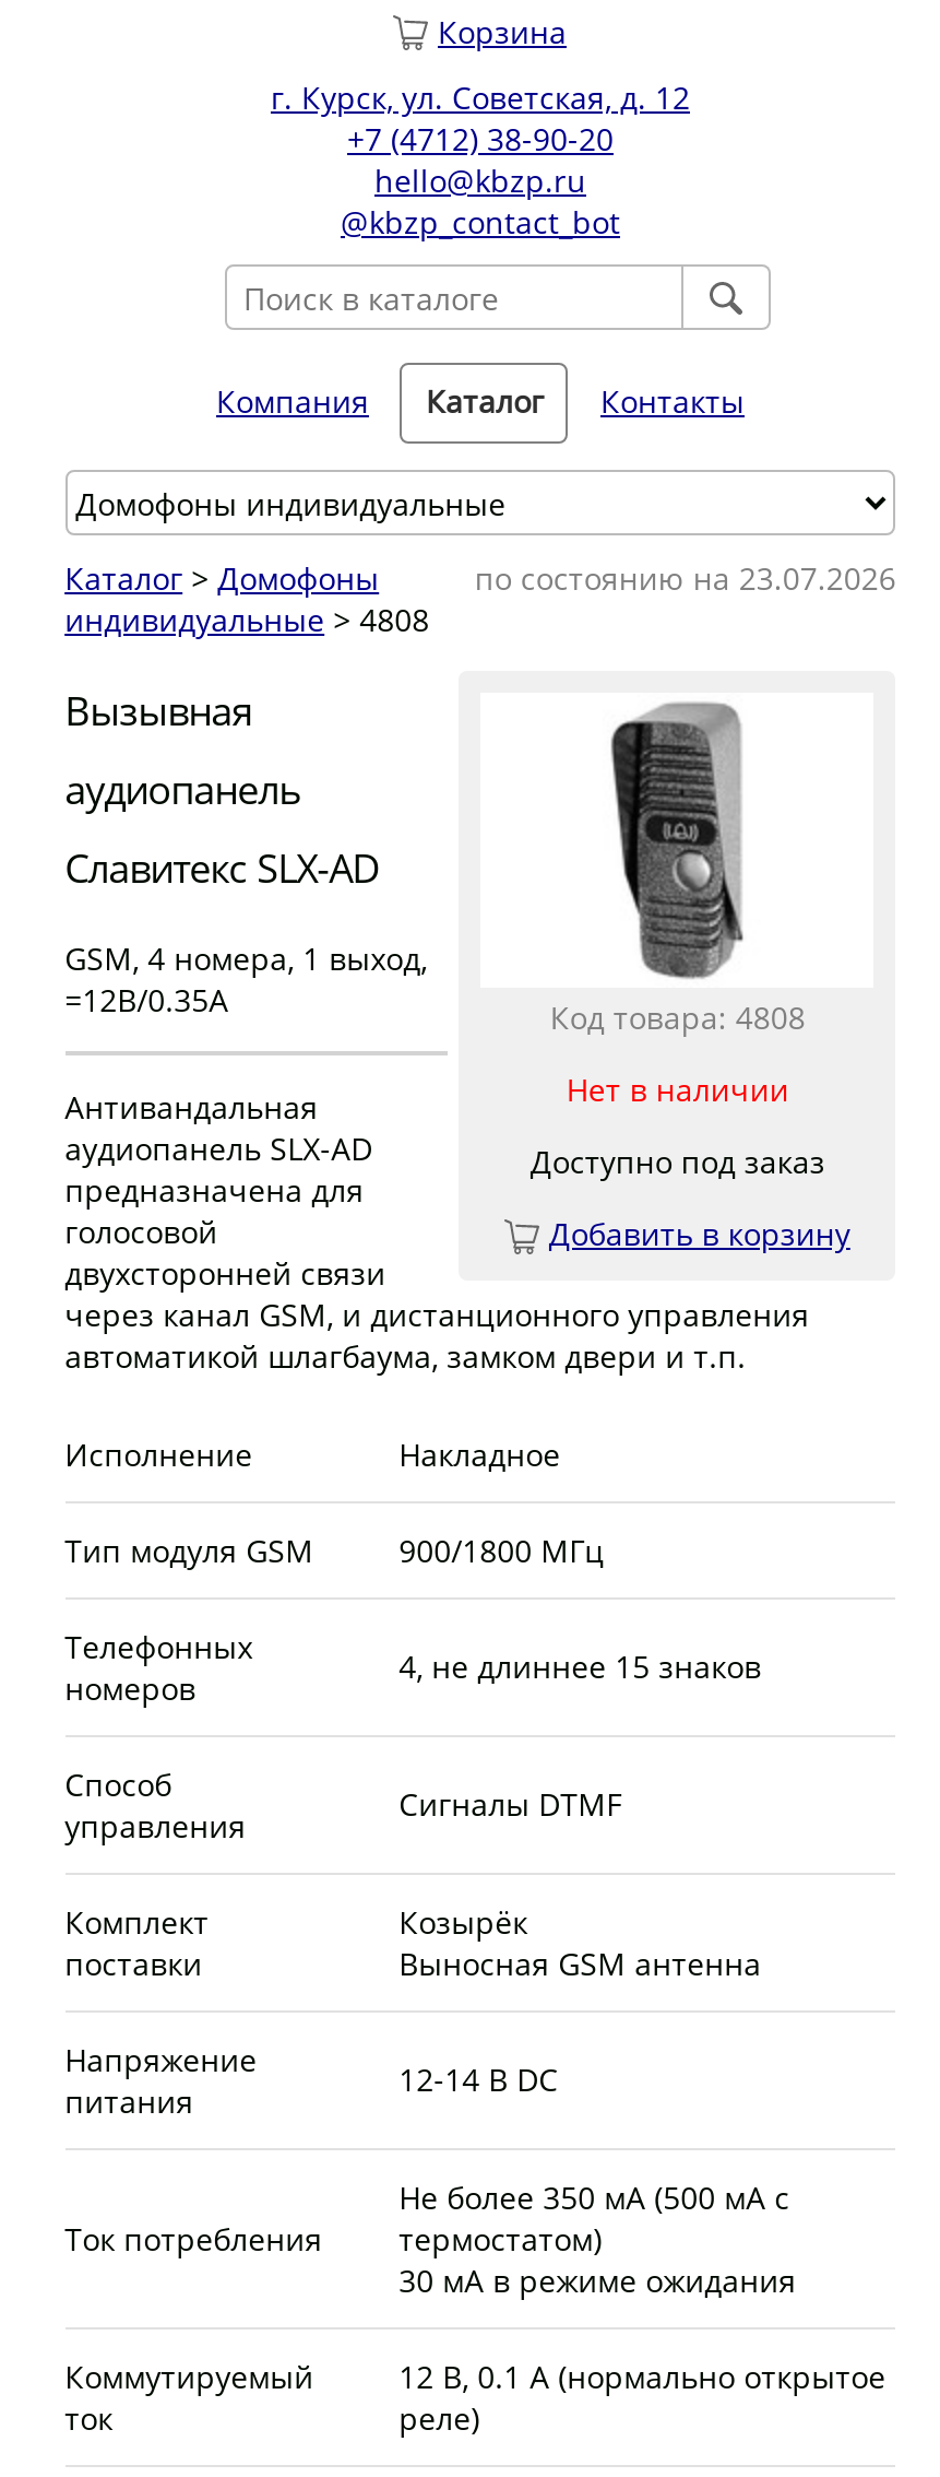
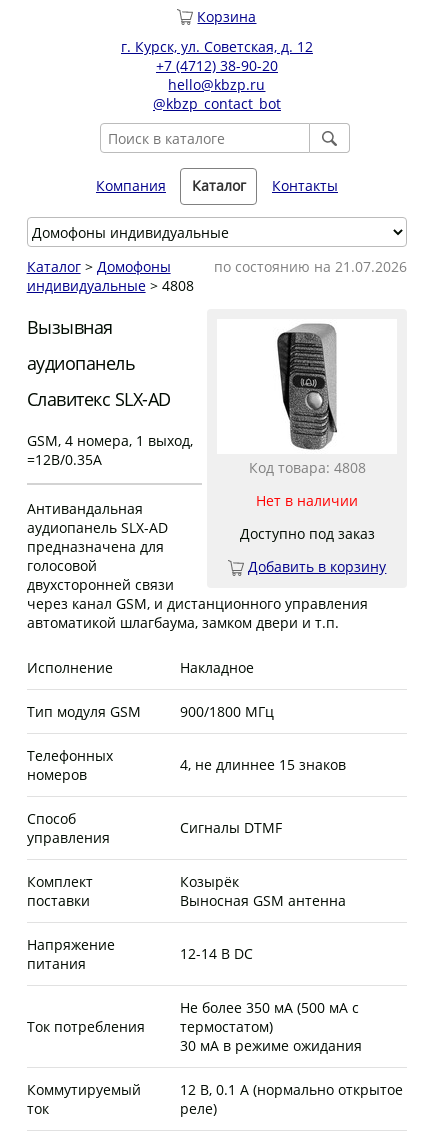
[475,558,896,599] по состоянию на 23.07.2026 -> [214,257,407,276] по состоянию на 21.07.2026

